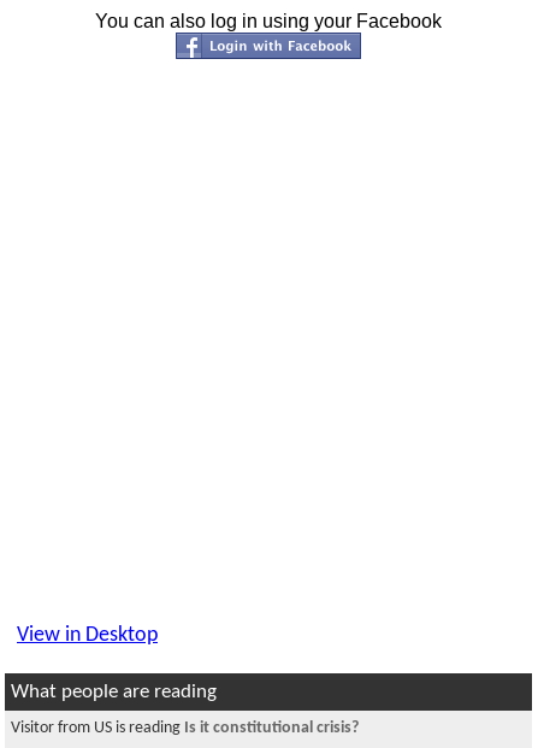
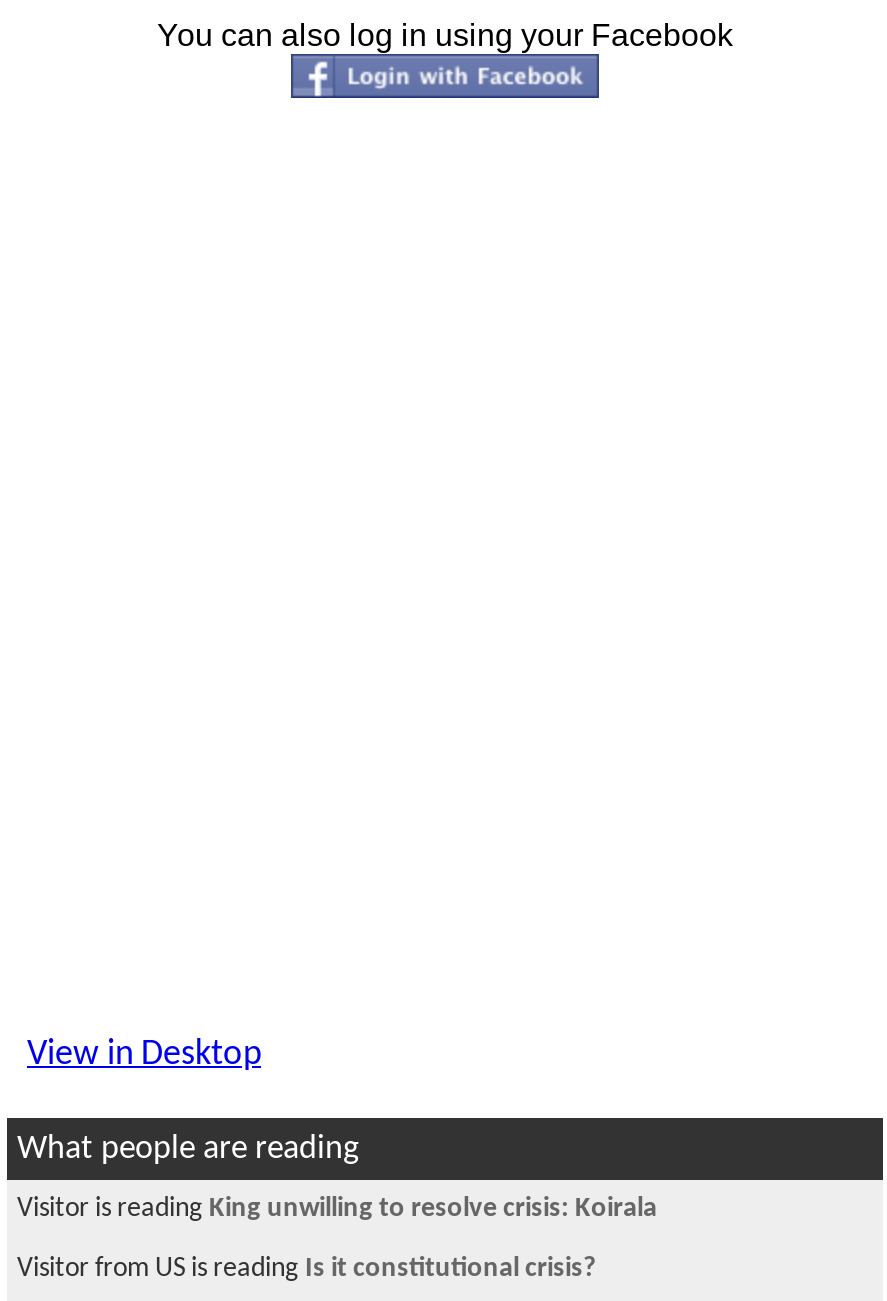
none -> [17,1194,657,1224] Visitor is reading King unwilling to resolve crisis: Koirala

